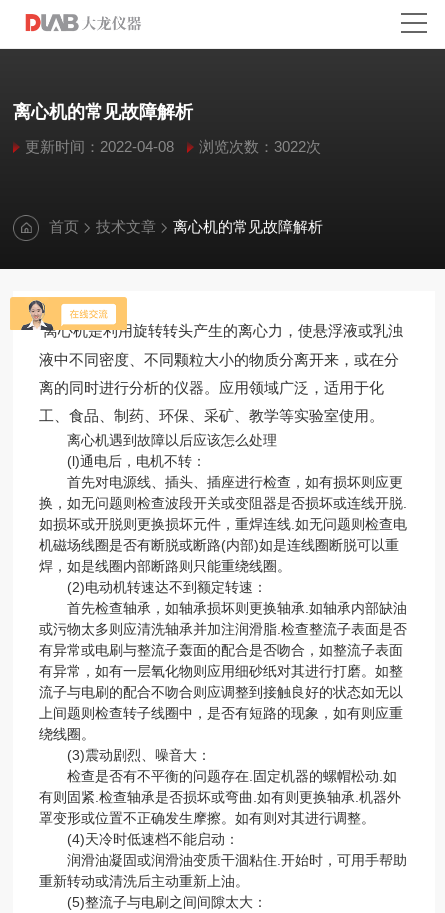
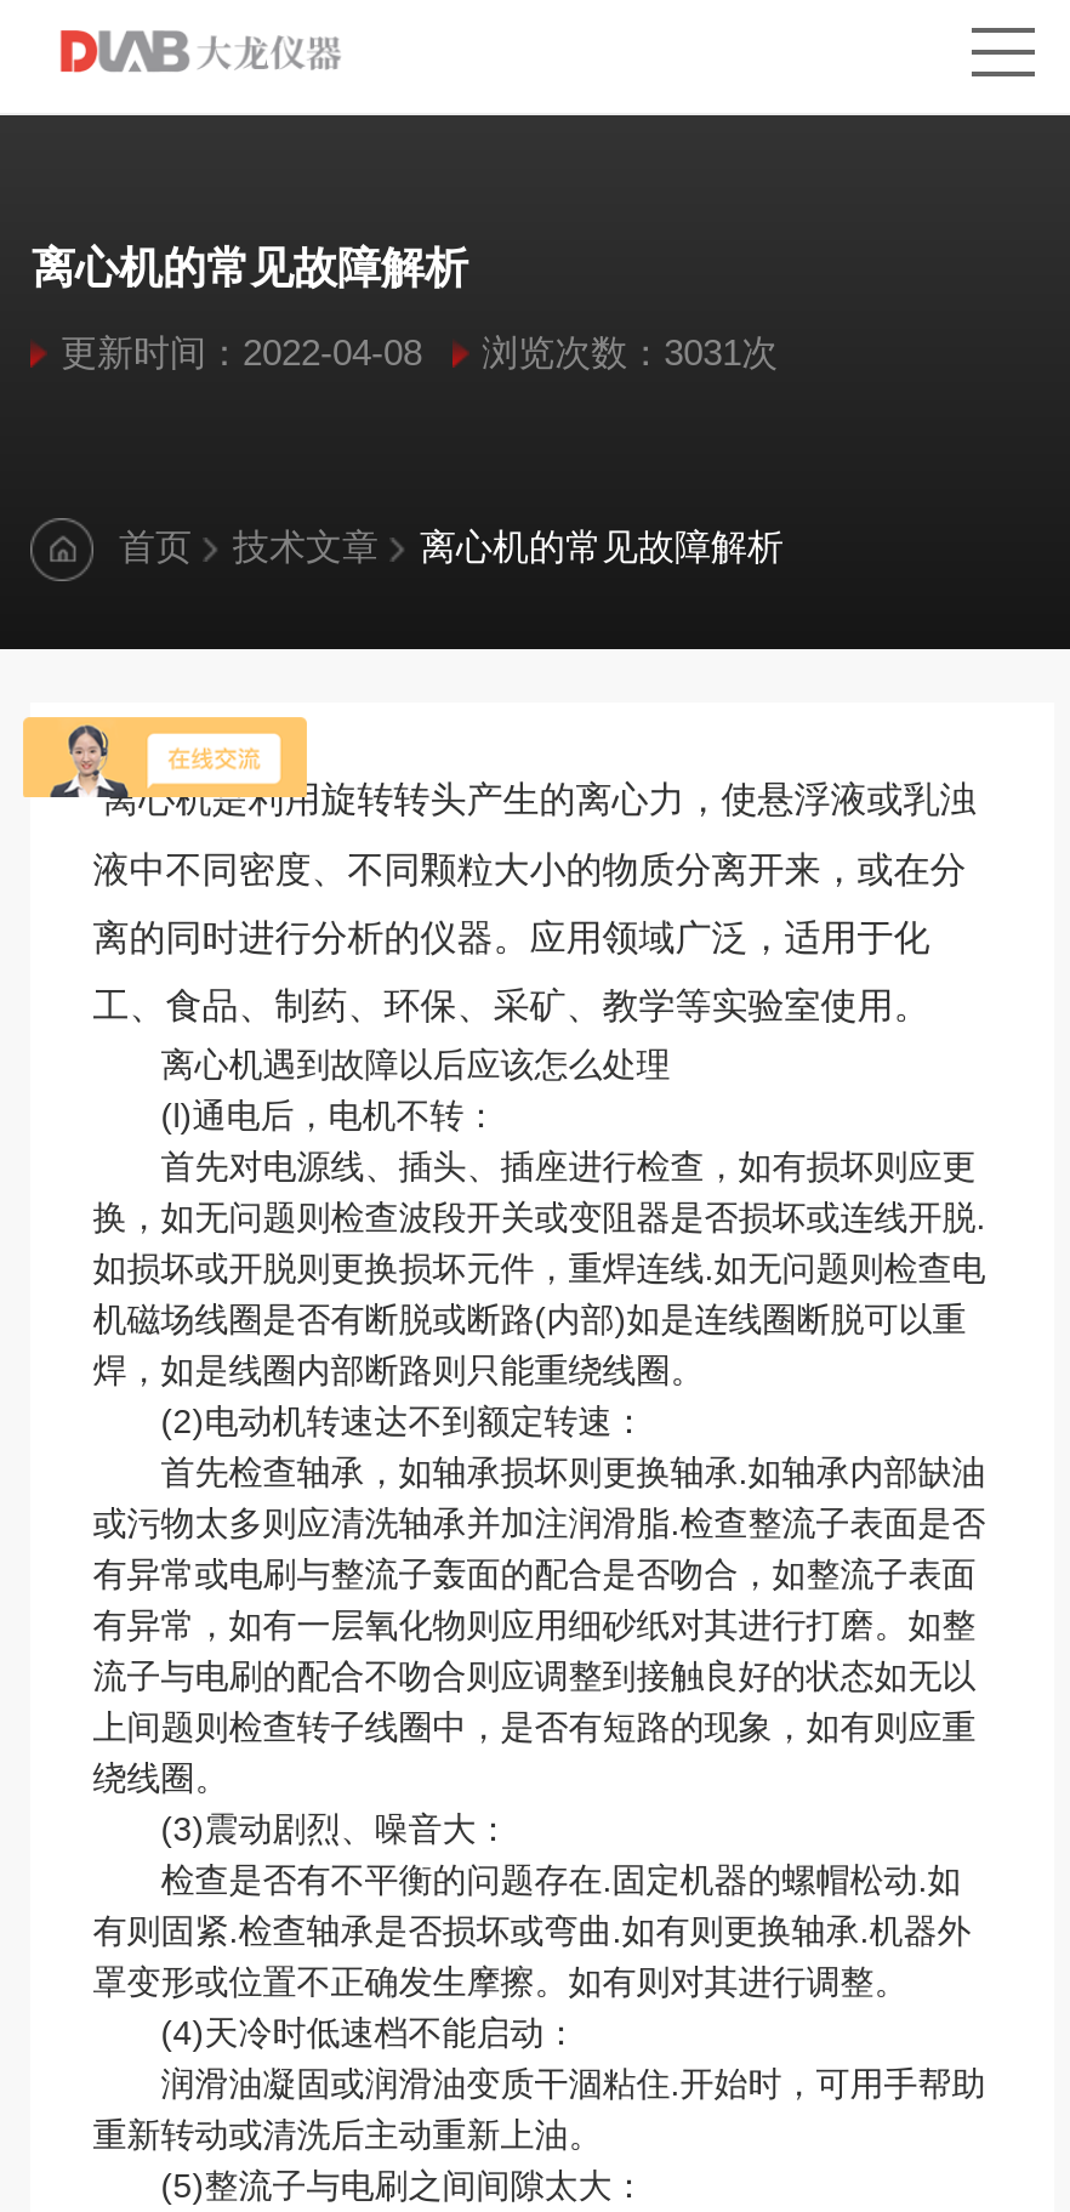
[25,138,321,155] 更新时间：2022-04-08 浏览次数：3022次 -> [60,331,778,373] 更新时间：2022-04-08 浏览次数：3031次

